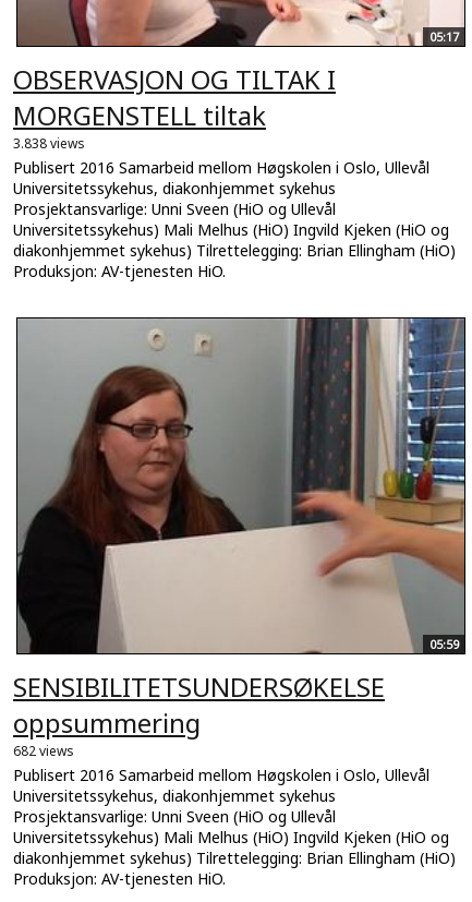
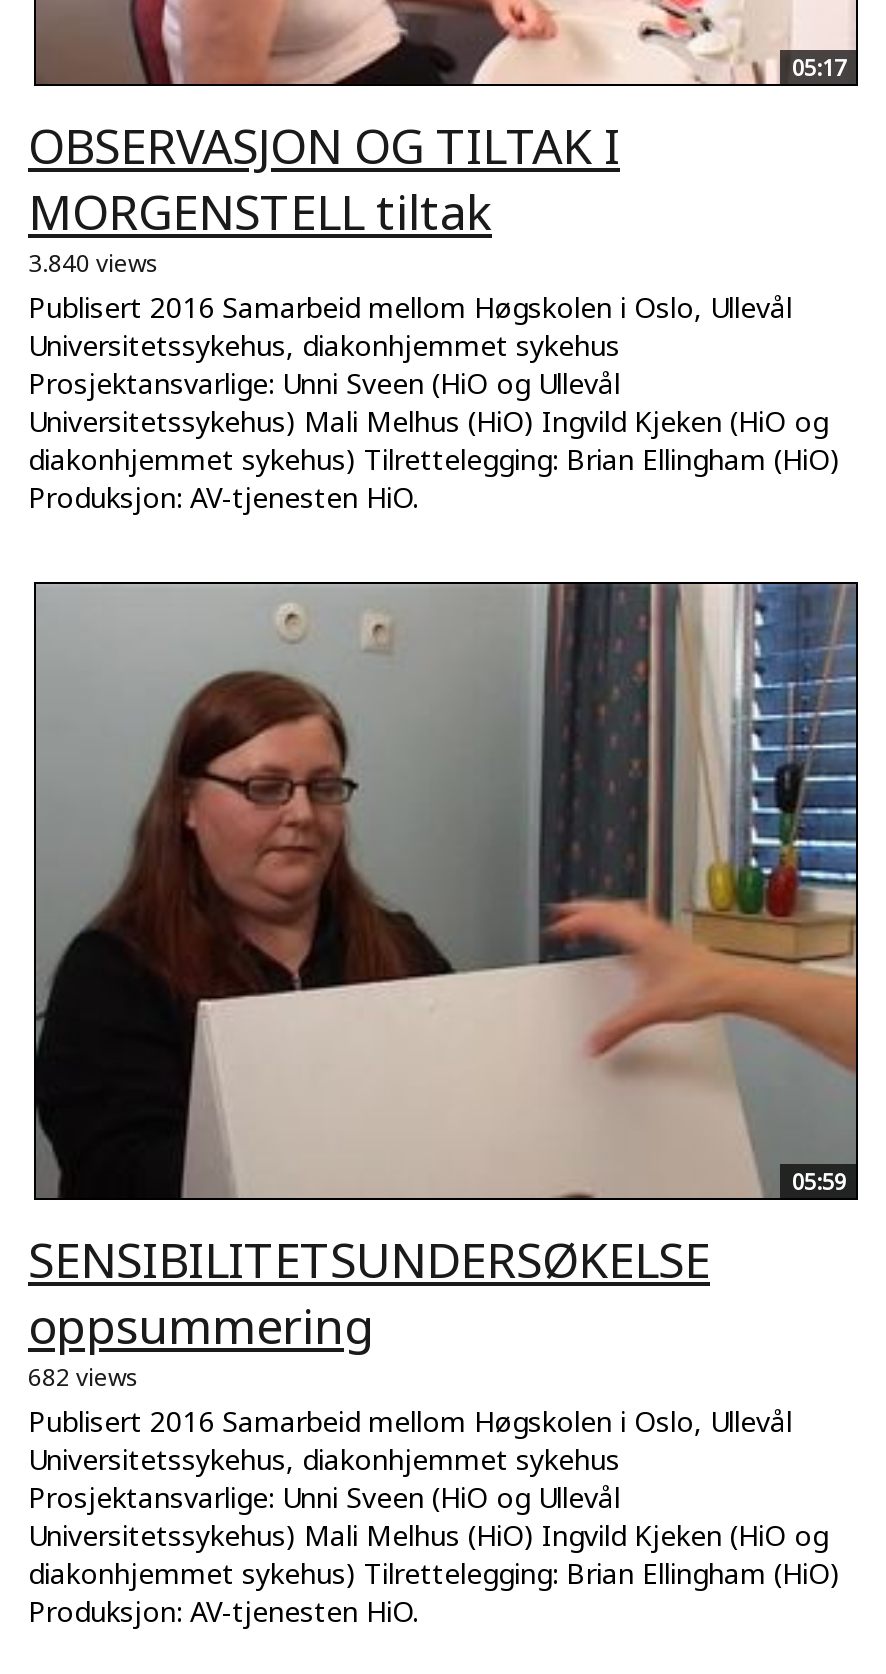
[13,134,85,152] 3.838 views -> [28,246,160,280] 3.840 views

